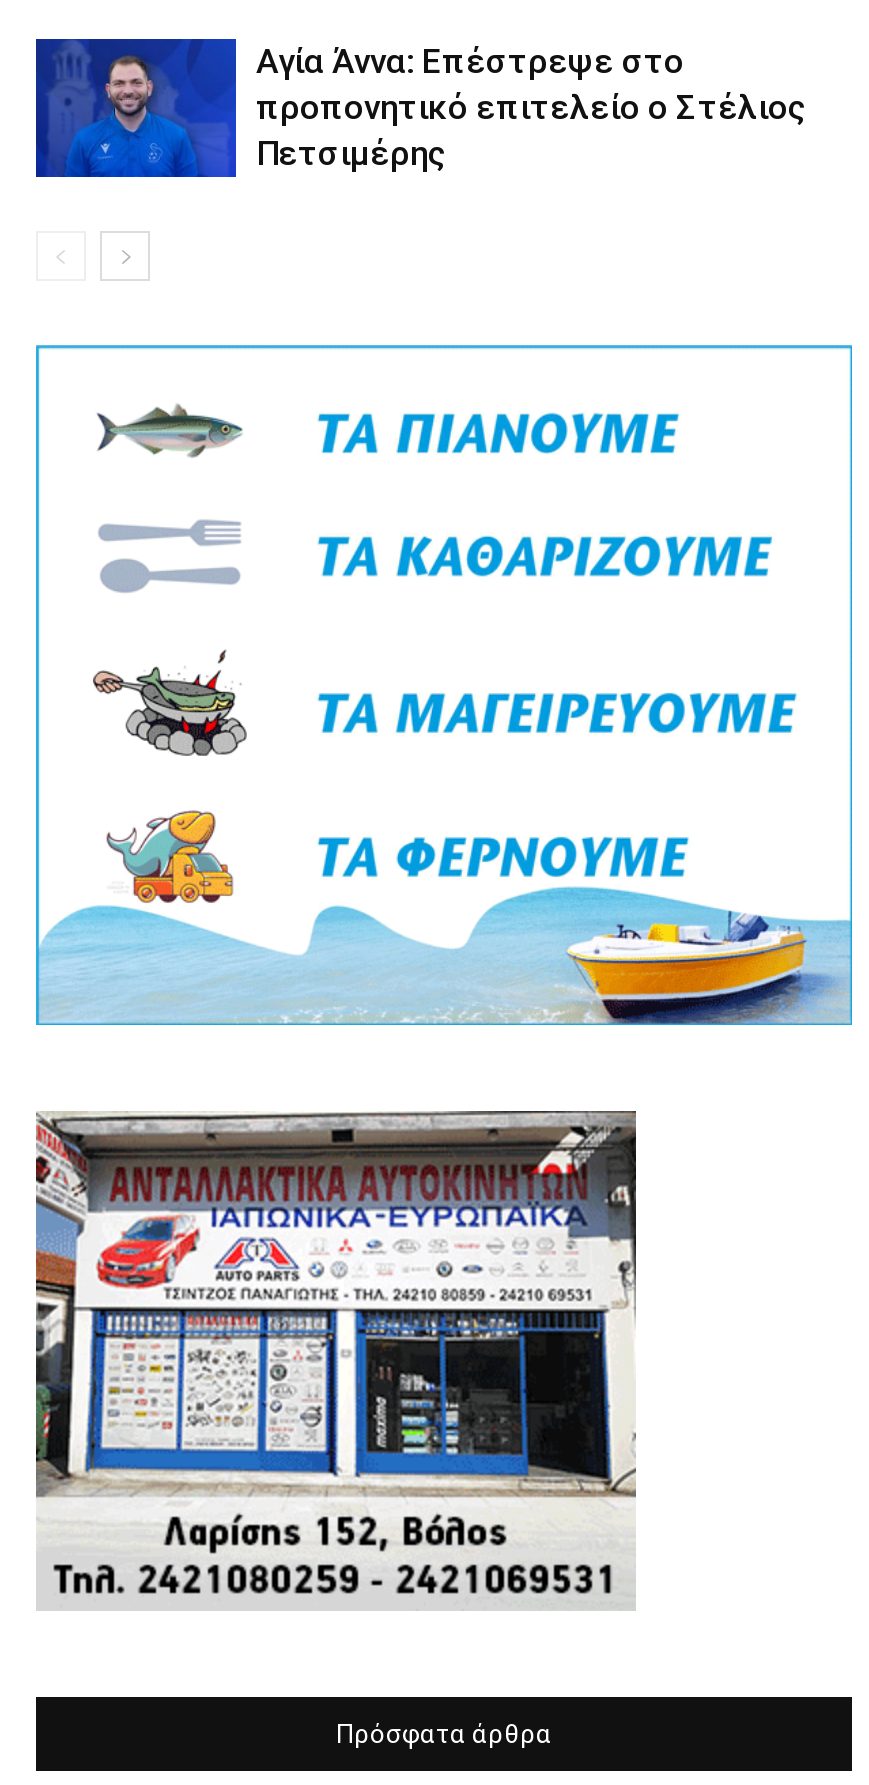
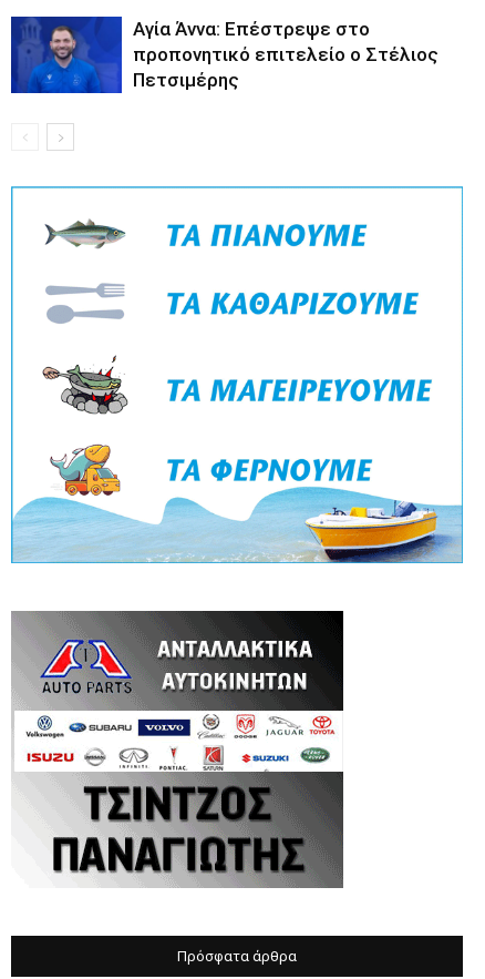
[34,1109,638,1611] [image] -> [11,610,344,888] [image]

